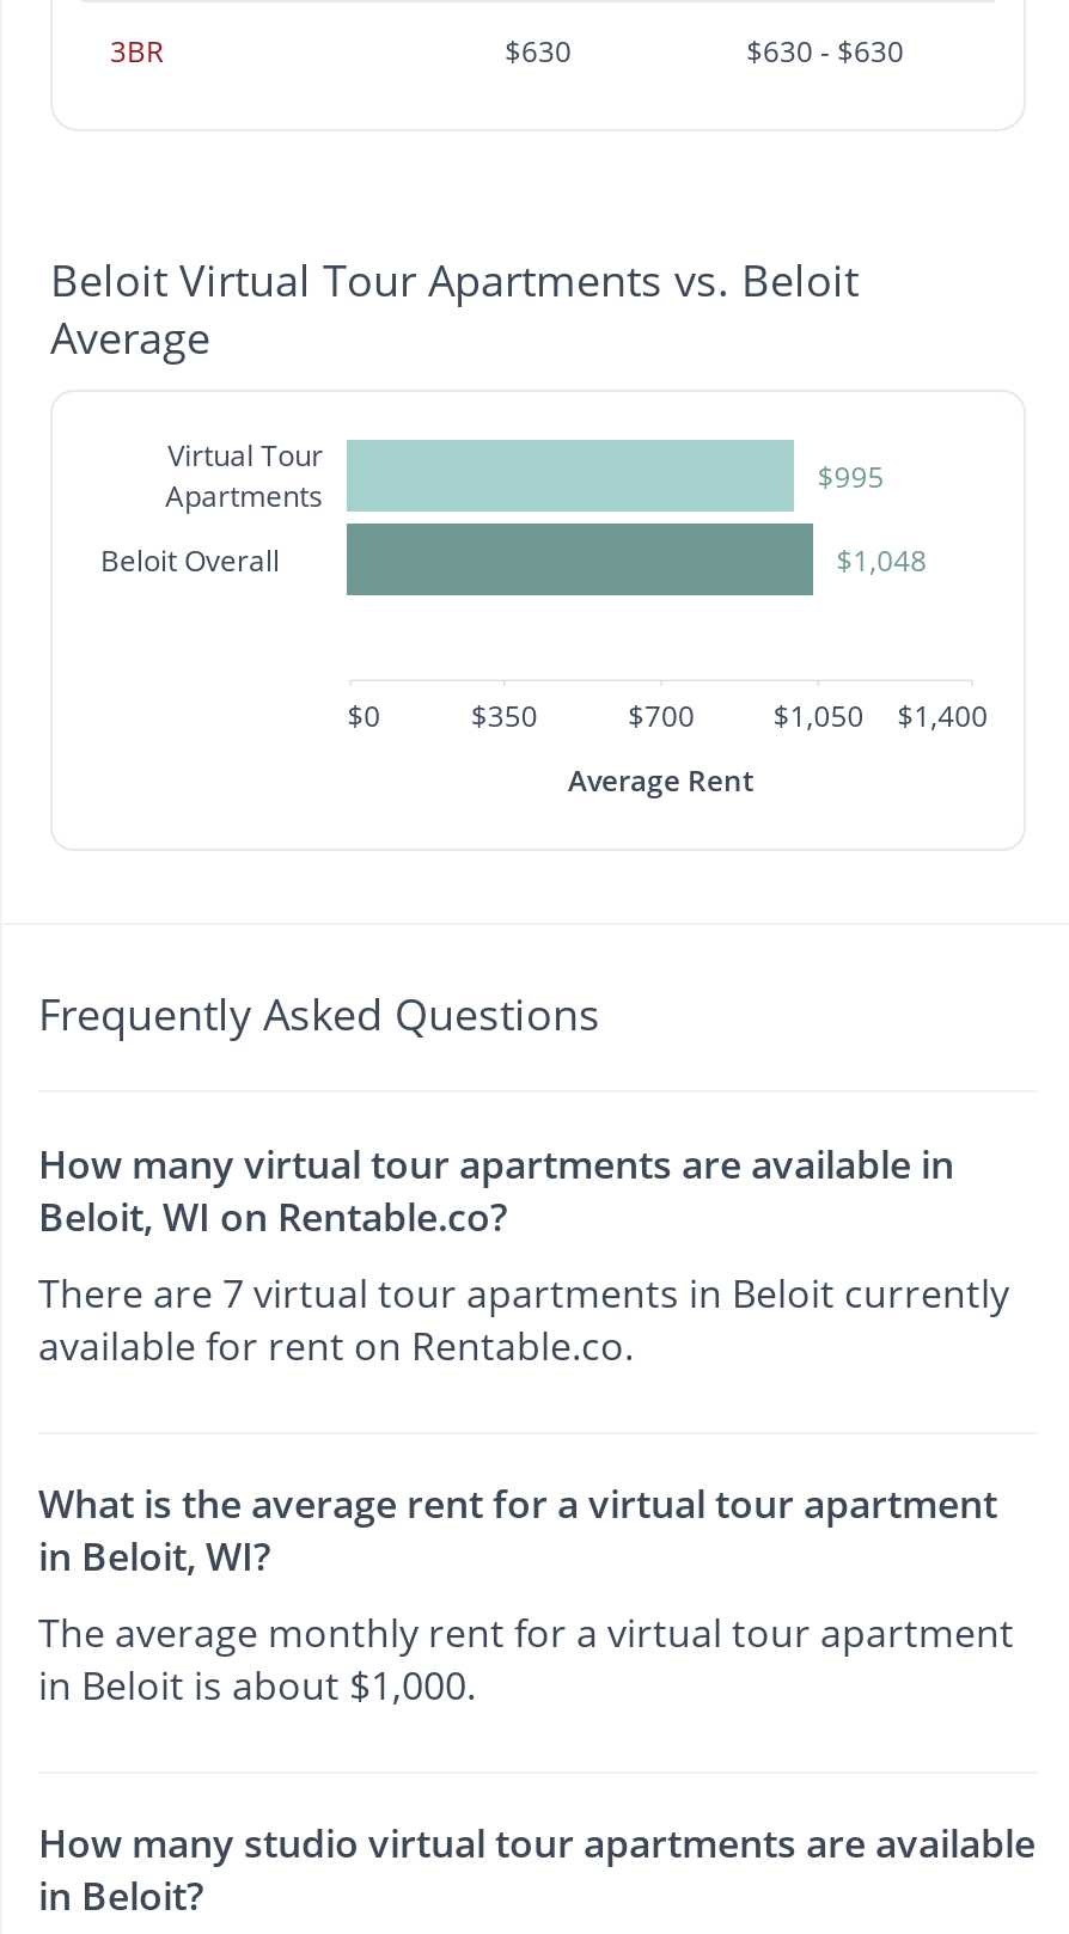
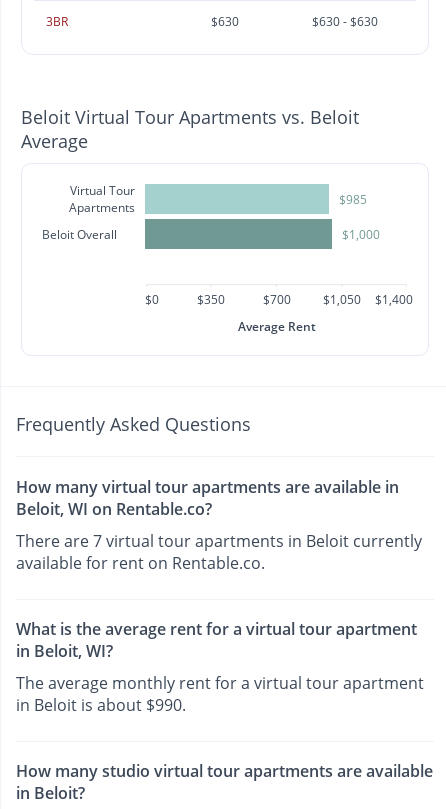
[817,456,884,497] $995 -> [339,191,367,208] $985
[836,540,927,580] $1,048 -> [342,226,380,243] $1,000
[38,1659,476,1711] in Beloit is about $1,000. -> [16,694,186,716] in Beloit is about $990.

